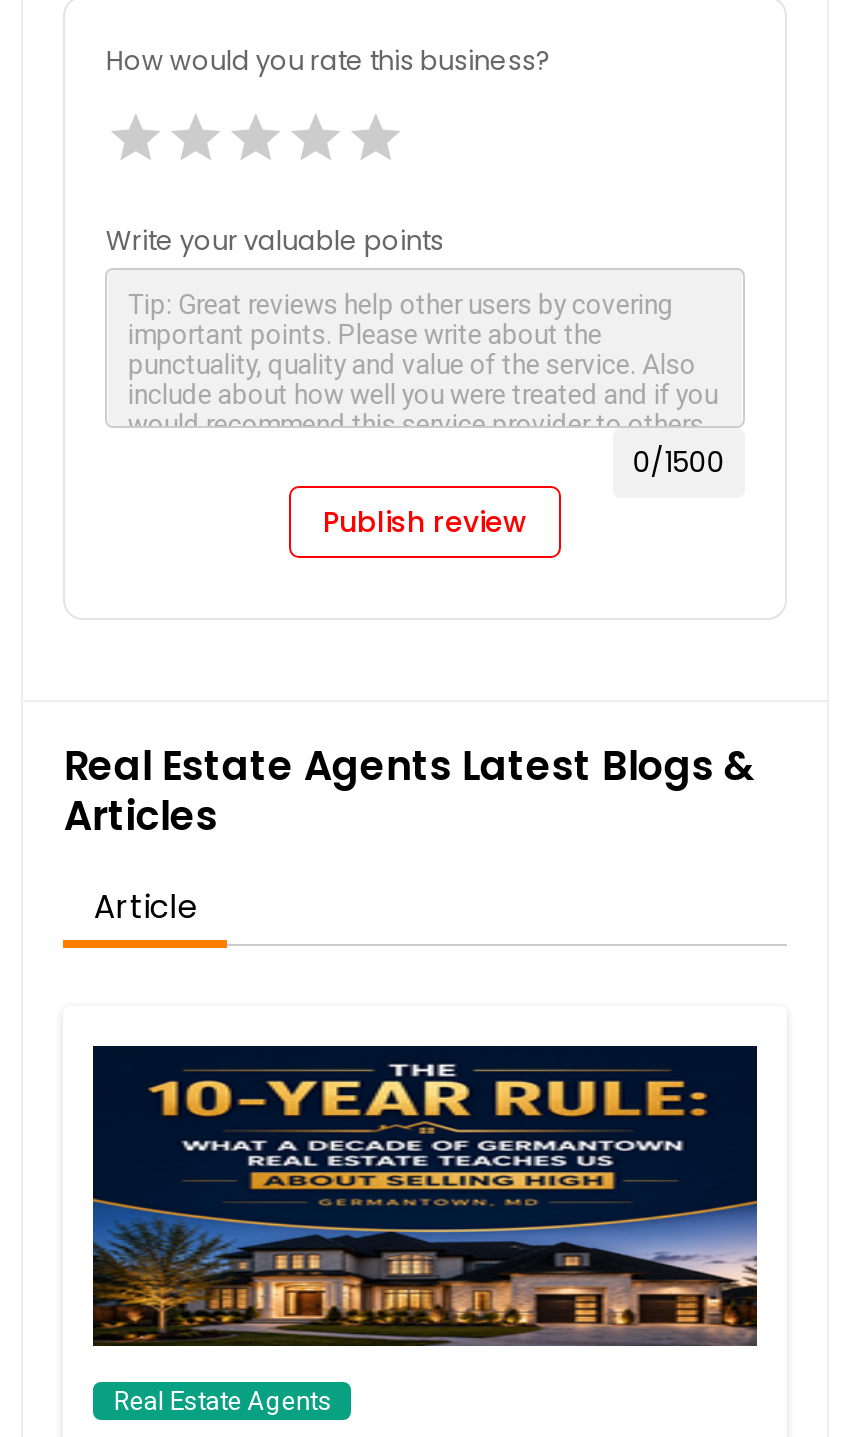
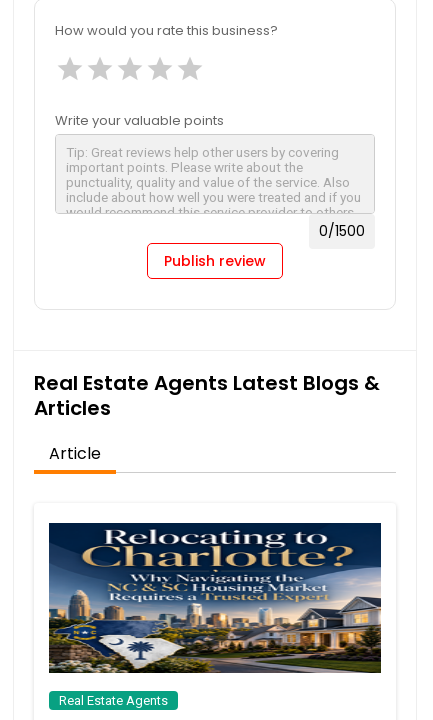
[91,1058,759,1346] [image] -> [48,528,382,674] [image]

